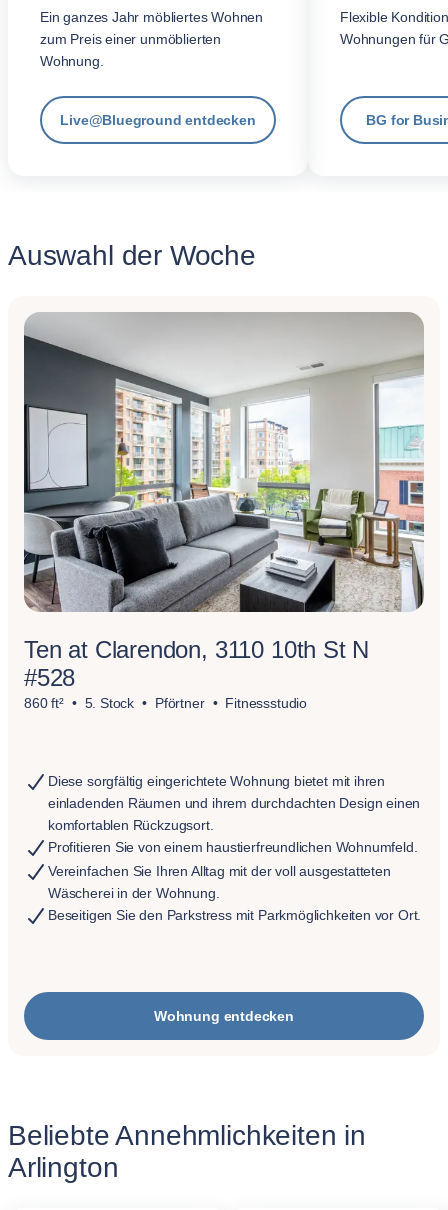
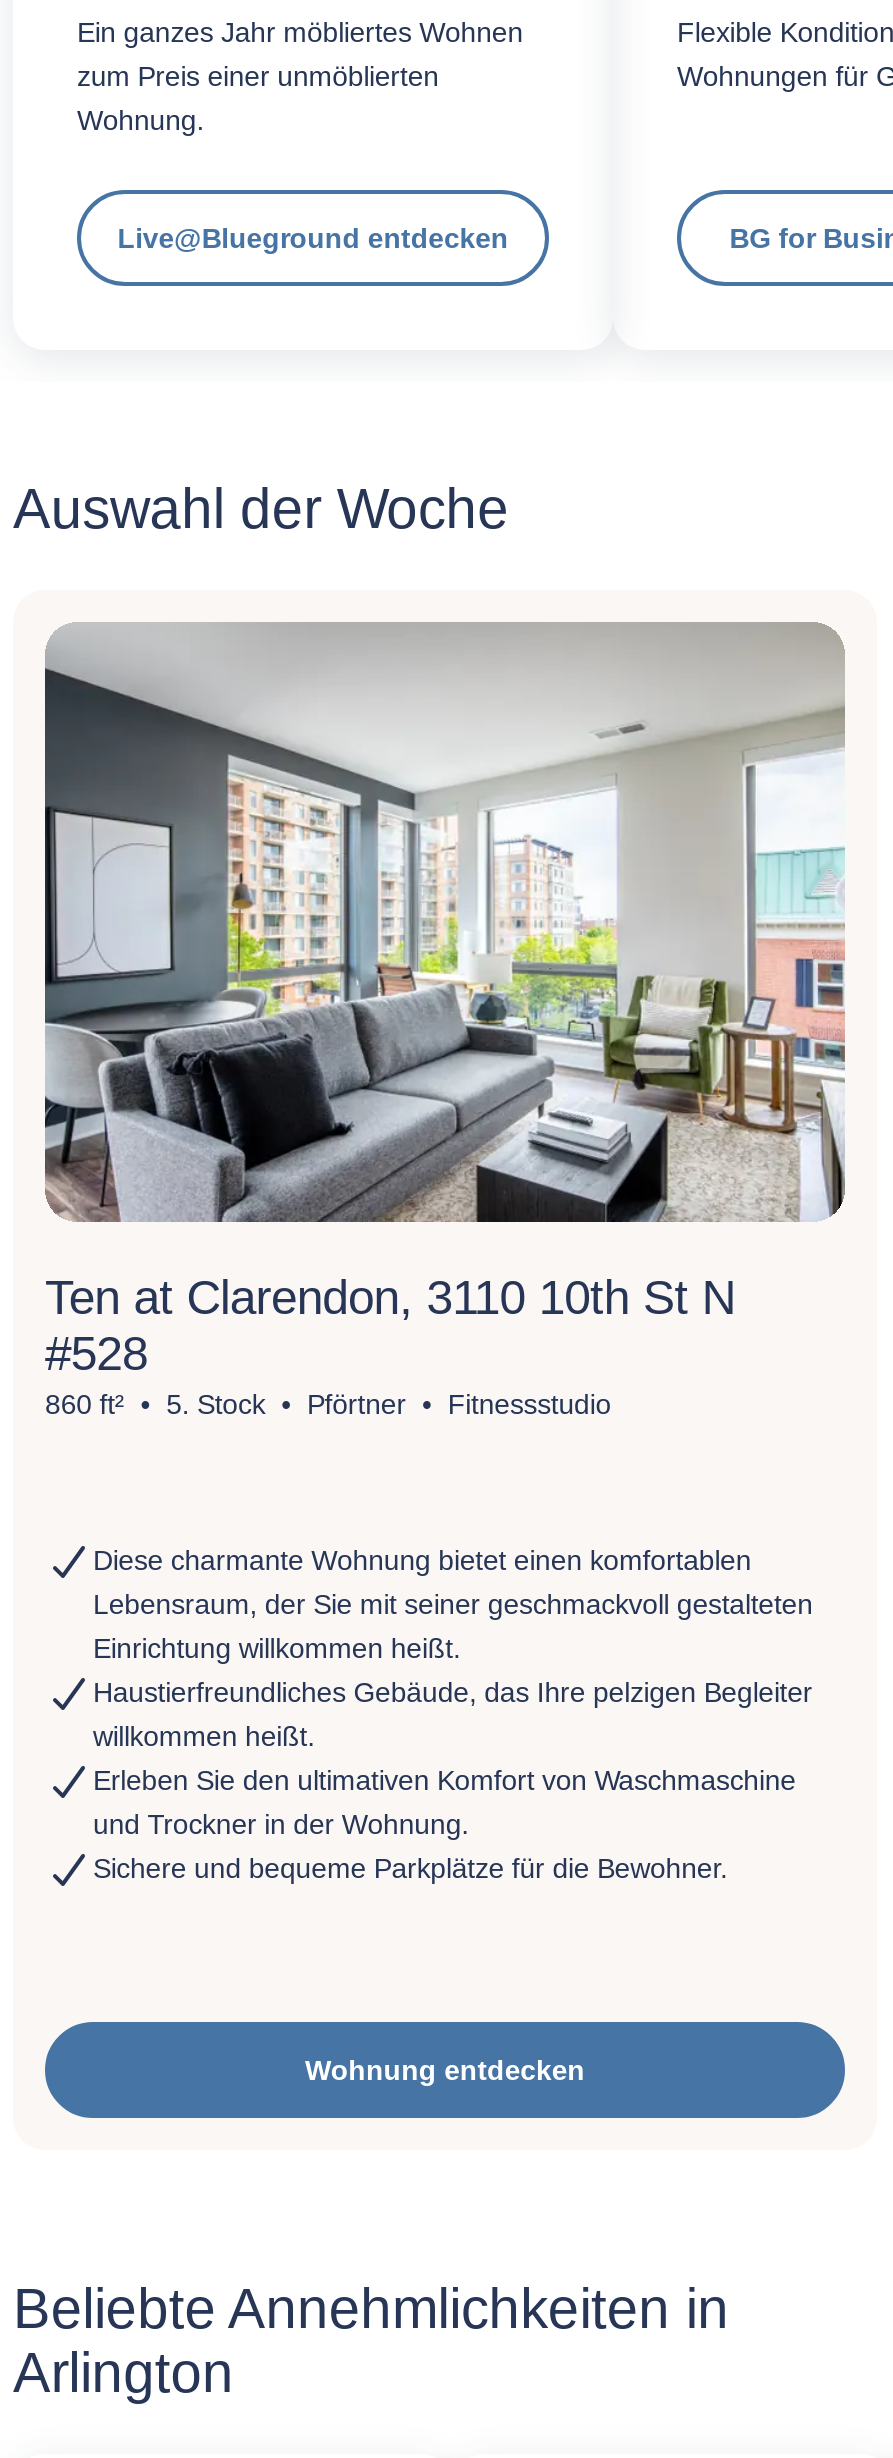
[48,773,421,923] Diese sorgfältig eingerichtete Wohnung bietet mit ihren | einladenden Räumen und ihrem durchdachten Design einen | komfortablen Rückzugsort. | Profitieren Sie von einem haustierfreundlichen Wohnumfeld. | Vereinfachen Sie Ihren Alltag mit der voll ausgestatteten | Wäscherei in der Wohnung. | Beseitigen Sie den Parkstress mit Parkmöglichkeiten vor Ort. -> [93,1544,813,1884] Diese charmante Wohnung bietet einen komfortablen | Lebensraum, der Sie mit seiner geschmackvoll gestalteten | Einrichtung willkommen heißt. | Haustierfreundliches Gebäude, das Ihre pelzigen Begleiter | willkommen heißt. | Erleben Sie den ultimativen Komfort von Waschmaschine | und Trockner in der Wohnung. | Sichere und bequeme Parkplätze für die Bewohner.

